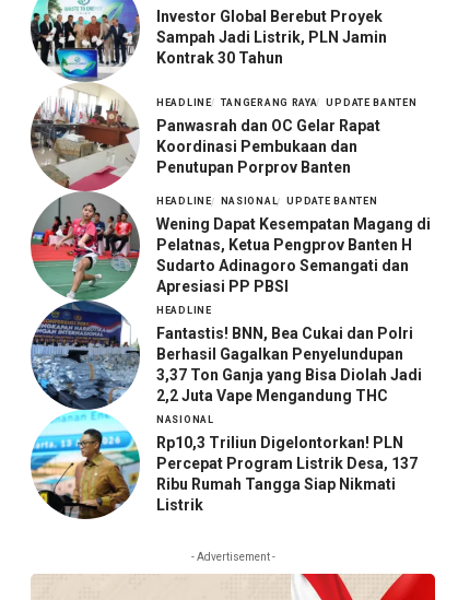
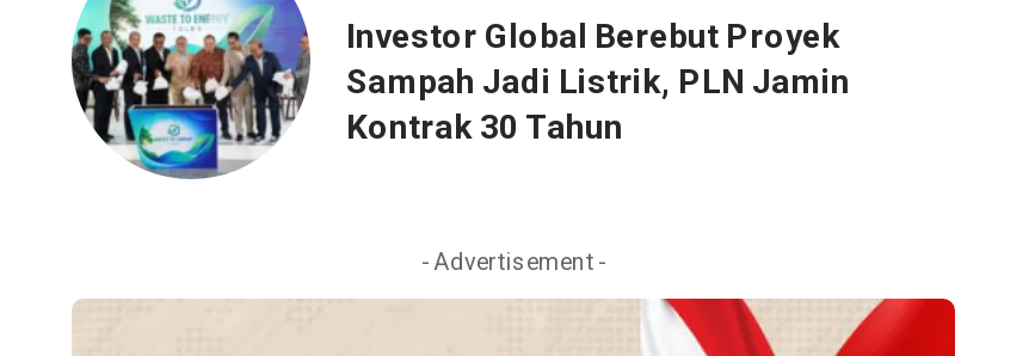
[30,83,431,520] [image] | HEADLINE | TANGERANG RAYA | UPDATE BANTEN | Panwasrah dan OC Gelar Rapat | Koordinasi Pembukaan dan | Penutupan Porprov Banten | HEADLINE | NASIONAL | UPDATE BANTEN | Wening Dapat Kesempatan Magang di | Pelatnas, Ketua Pengprov Banten H | Sudarto Adinagoro Semangati dan | Apresiasi PP PBSI | HEADLINE | Fantastis! BNN, Bea Cukai dan Polri | Berhasil Gagalkan Penyelundupan | 3,37 Ton Ganja yang Bisa Diolah Jadi | 2,2 Juta Vape Mengandung THC | NASIONAL | Rp10,3 Triliun Digelontorkan! PLN | Percepat Program Listrik Desa, 137 | Ribu Rumah Tangga Siap Nikmati | Listrik -> none

